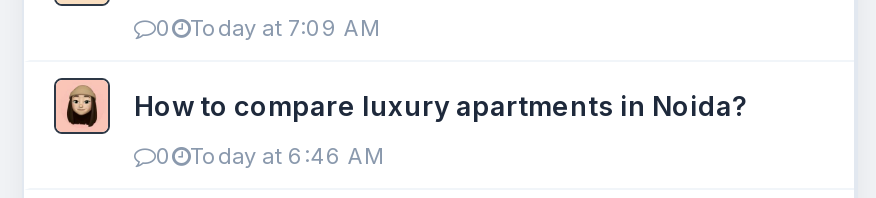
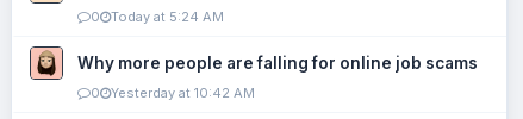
[156,14,380,42] 0 Today at 7:09 AM -> [91,8,224,25] 0 Today at 5:24 AM
[134,90,746,122] How to compare luxury apartments in Noida? -> [77,54,478,73] Why more people are falling for online job scams
[190,142,384,170] Today at 6:46 AM -> [111,84,255,101] Yesterday at 10:42 AM

